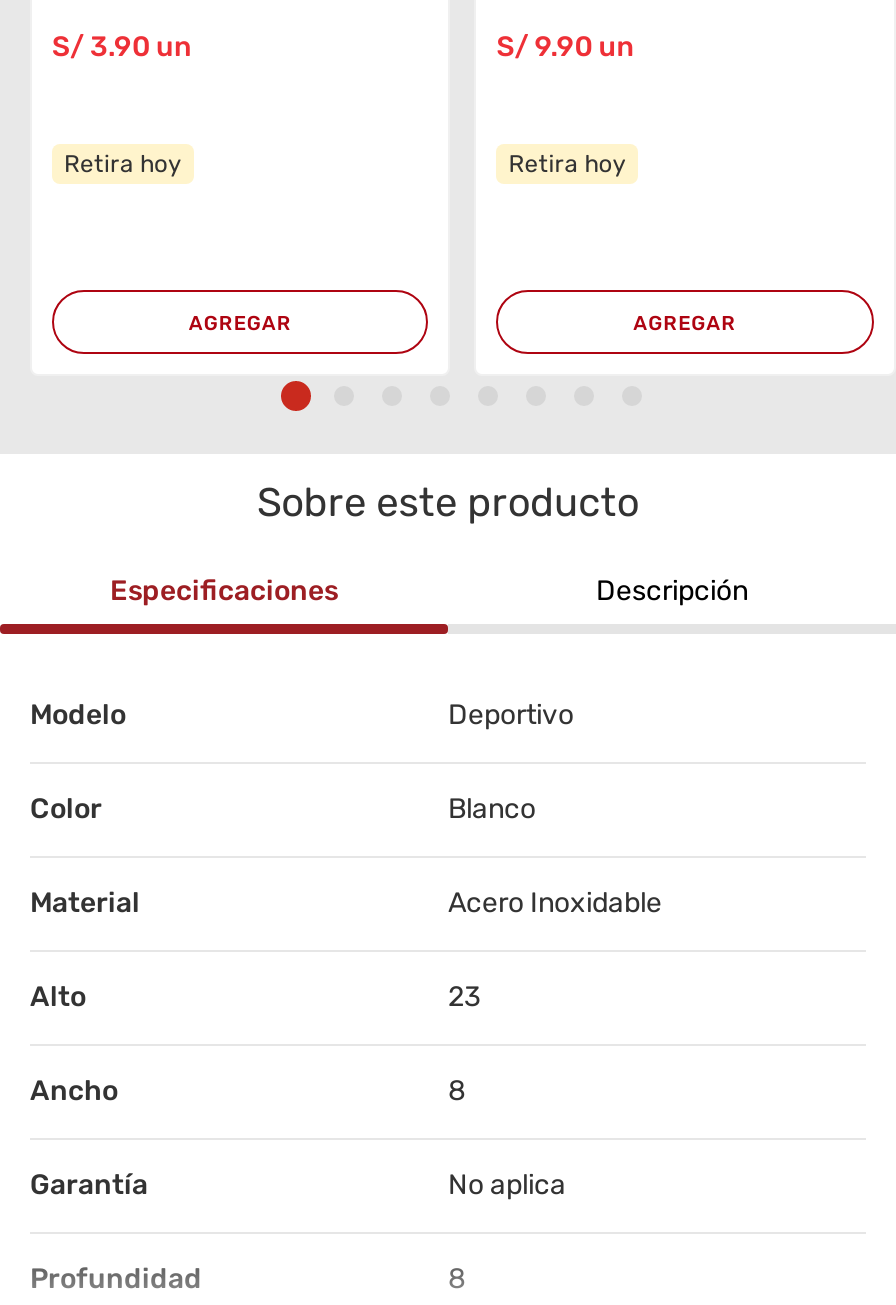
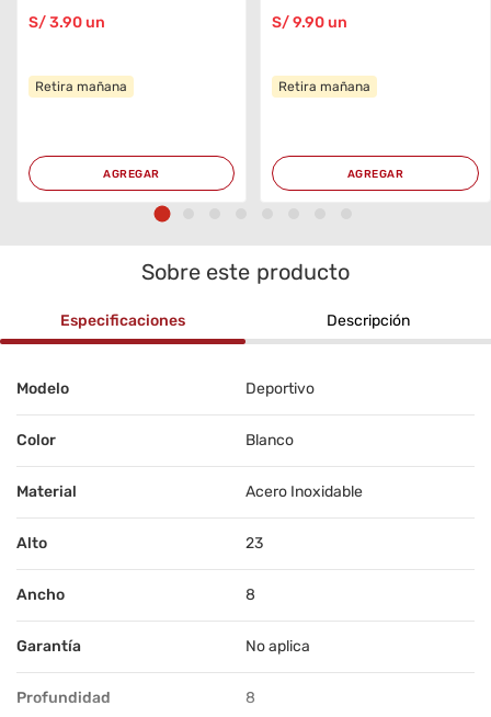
[64,150,182,178] Retira hoy -> [35,79,127,94] Retira mañana
[509,150,627,178] Retira hoy -> [279,79,371,94] Retira mañana

